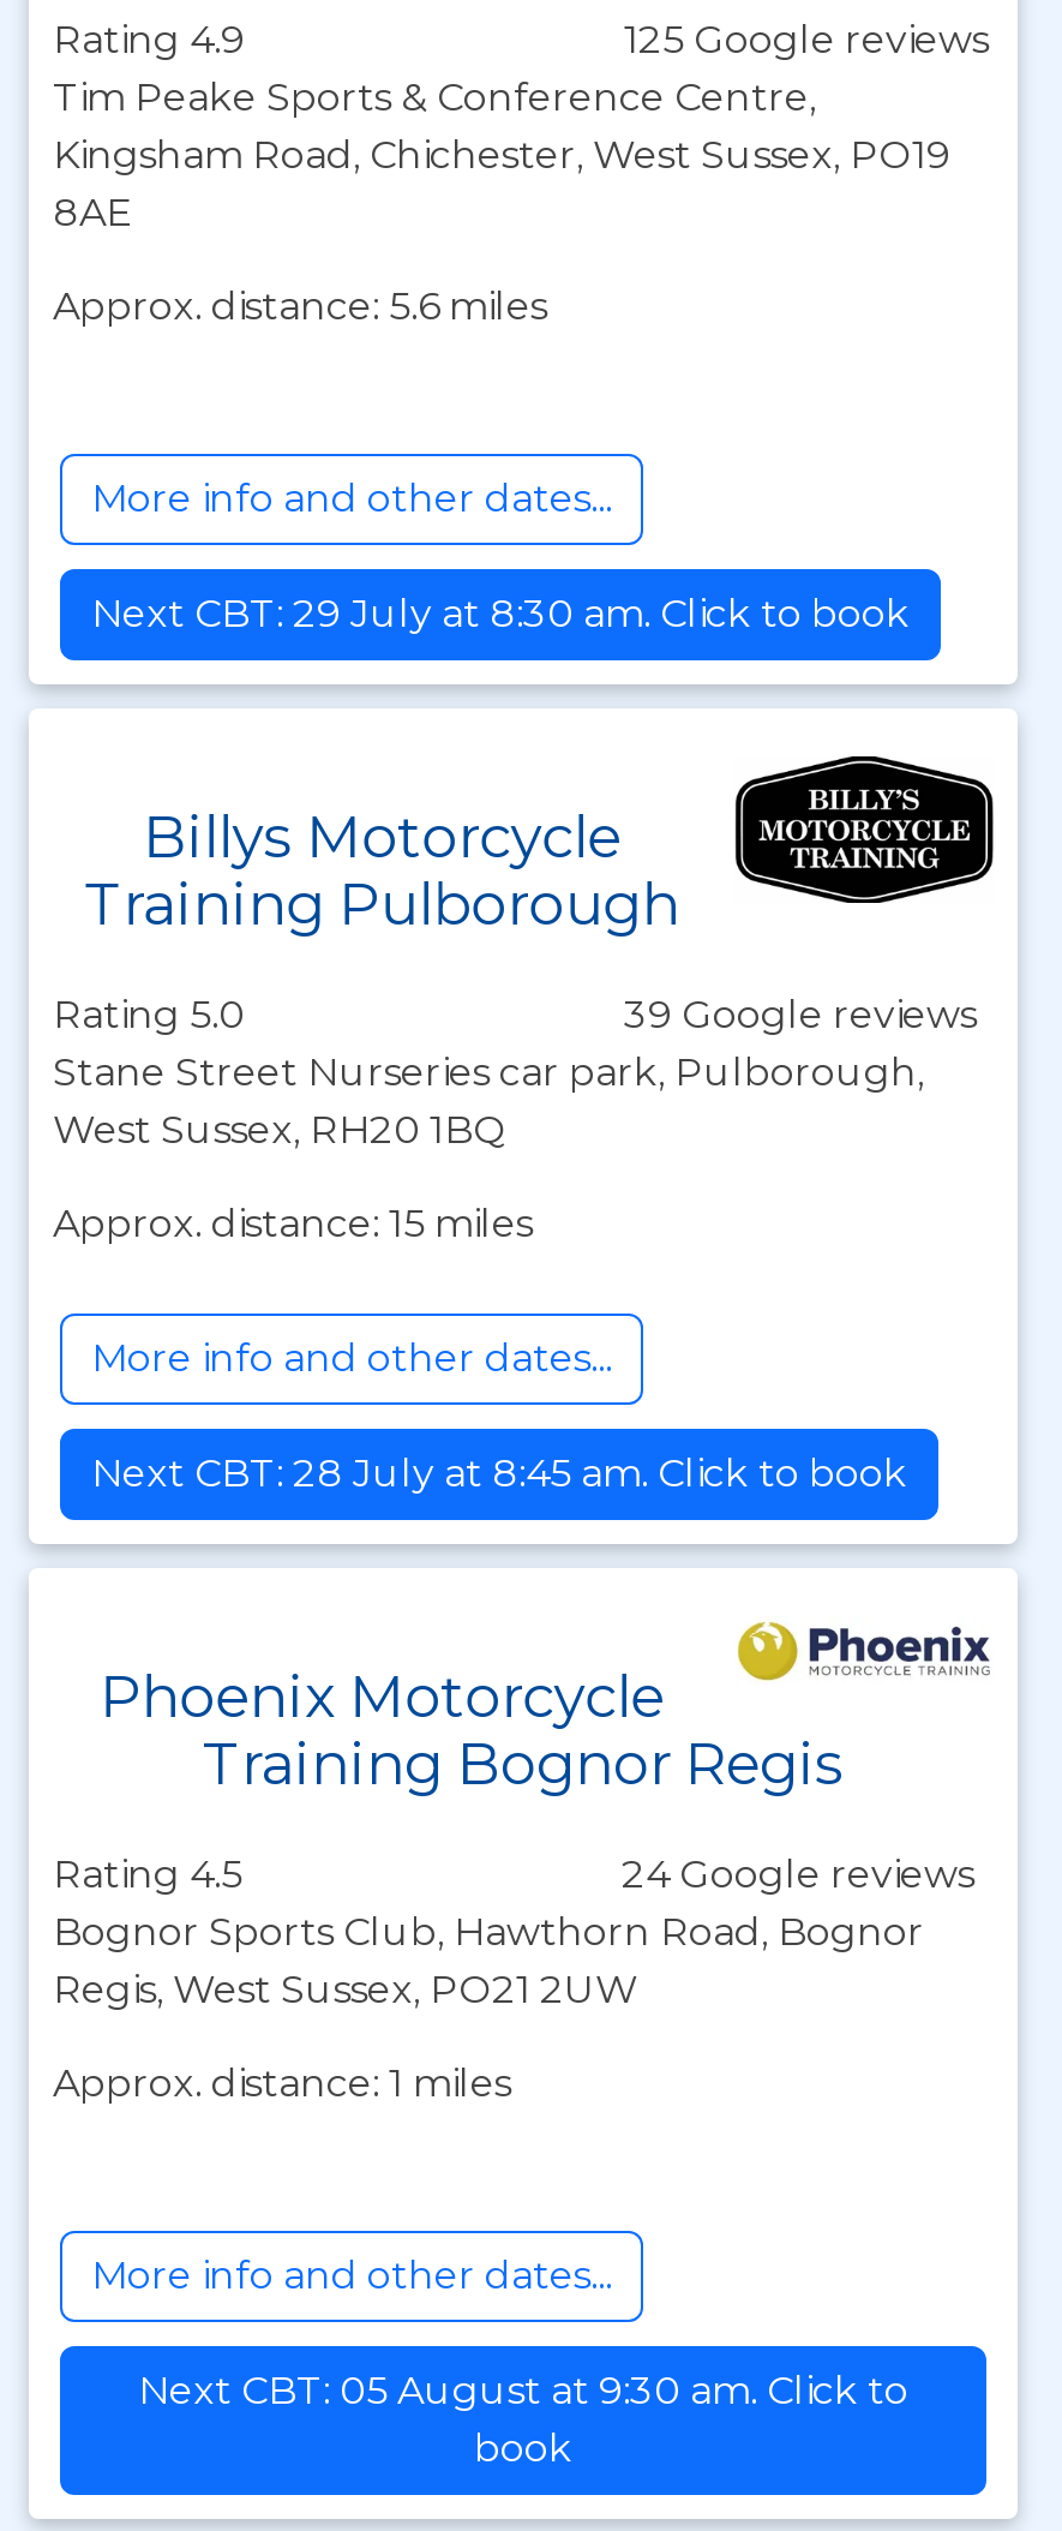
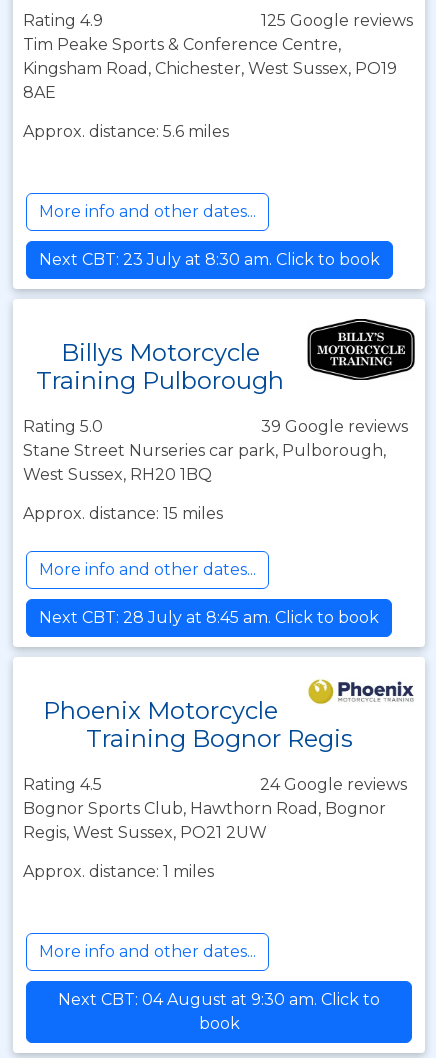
[91,591,910,636] Next CBT: 29 July at 8:30 am. Click to book -> [39,250,380,269] Next CBT: 23 July at 8:30 am. Click to book
[138,2368,908,2413] Next CBT: 05 August at 9:30 am. Click to -> [58,990,380,1009] Next CBT: 04 August at 9:30 am. Click to

